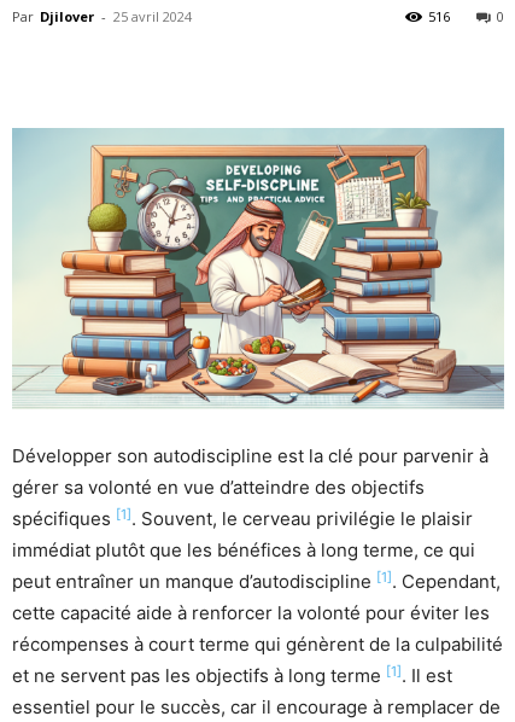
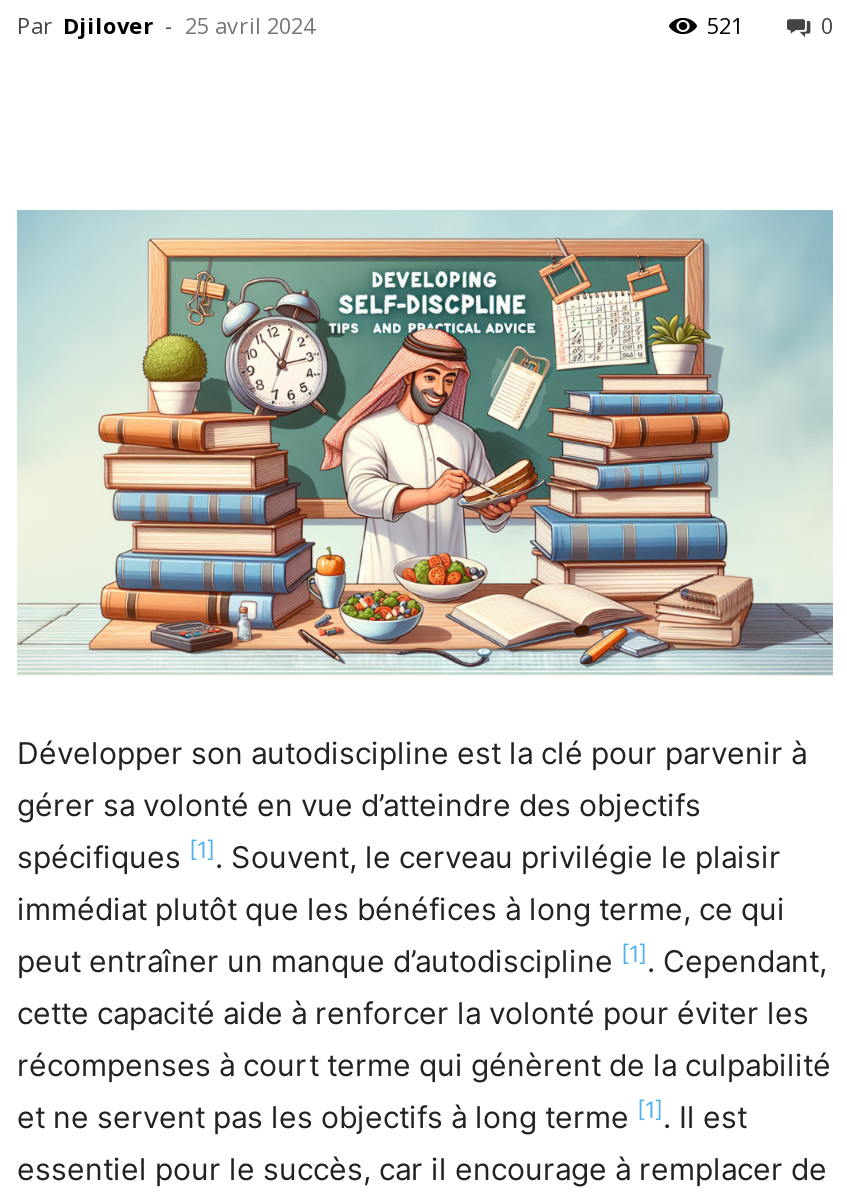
[428,7,450,25] 516 -> [707,10,743,40] 521

